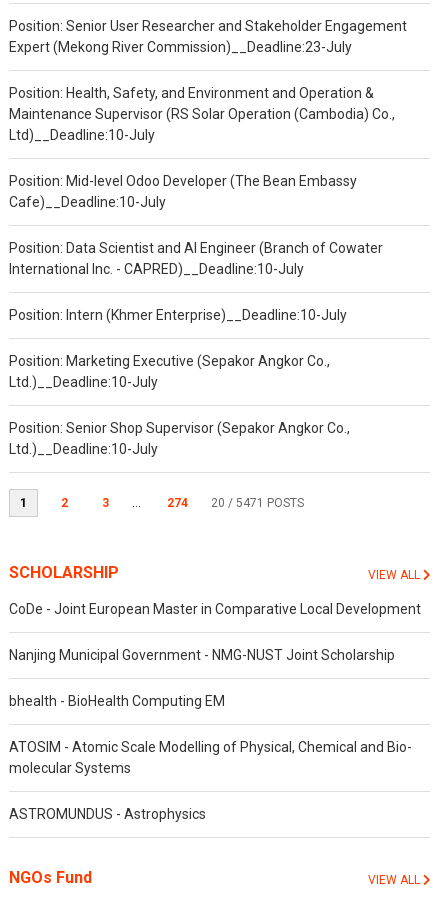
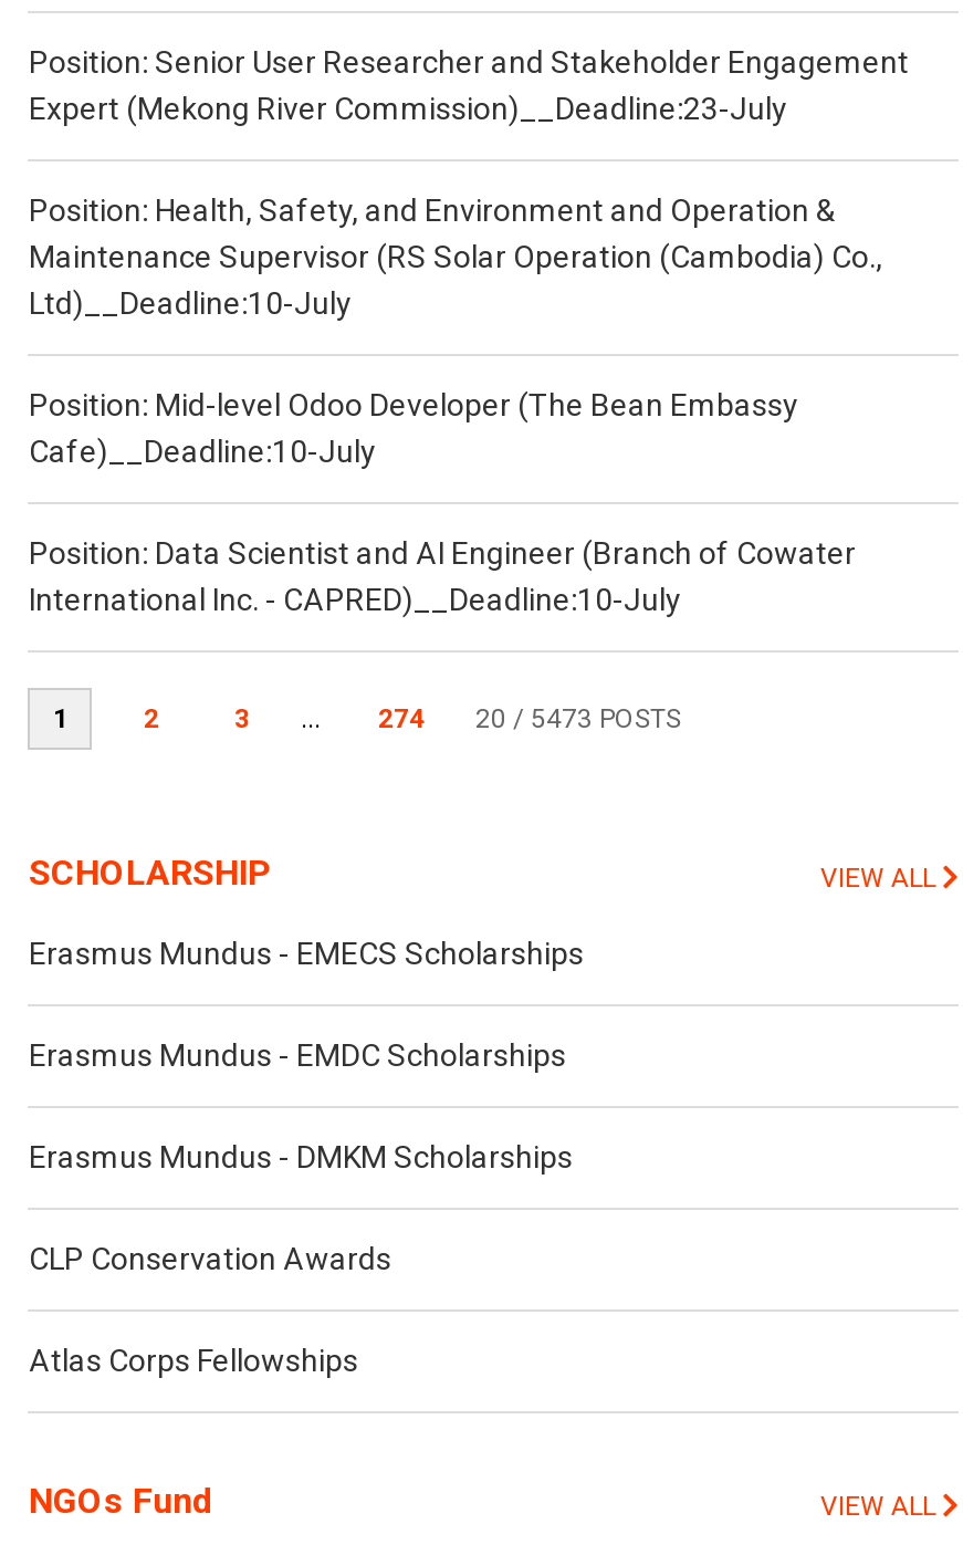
[9,307,350,457] Position: Intern (Khmer Enterprise)__Deadline:10-July | Position: Marketing Executive (Sepakor Angkor Co., | Ltd.)__Deadline:10-July | Position: Senior Shop Supervisor (Sepakor Angkor Co., | Ltd.)__Deadline:10-July -> none
[211,496,304,510] 20 / 5471 POSTS -> [475,704,681,735] 20 / 5473 POSTS
[9,601,421,617] CoDe - Joint European Master in Comparative Local Development -> [29,936,584,971] Erasmus Mundus - EMECS Scholarships
[9,647,395,663] Nanjing Municipal Government - NMG-NUST Joint Scholarship -> [29,1038,566,1073] Erasmus Mundus - EMDC Scholarships
[9,693,225,709] bhealth - BioHealth Computing EM -> [29,1139,572,1175] Erasmus Mundus - DMKM Scholarships
[9,739,412,776] ATOSIM - Atomic Scale Modelling of Physical, Chemical and Bio- | molecular Systems -> [29,1241,391,1276] CLP Conservation Awards
[9,806,206,822] ASTROMUNDUS - Astrophysics -> [29,1343,358,1378] Atlas Corps Fellowships

